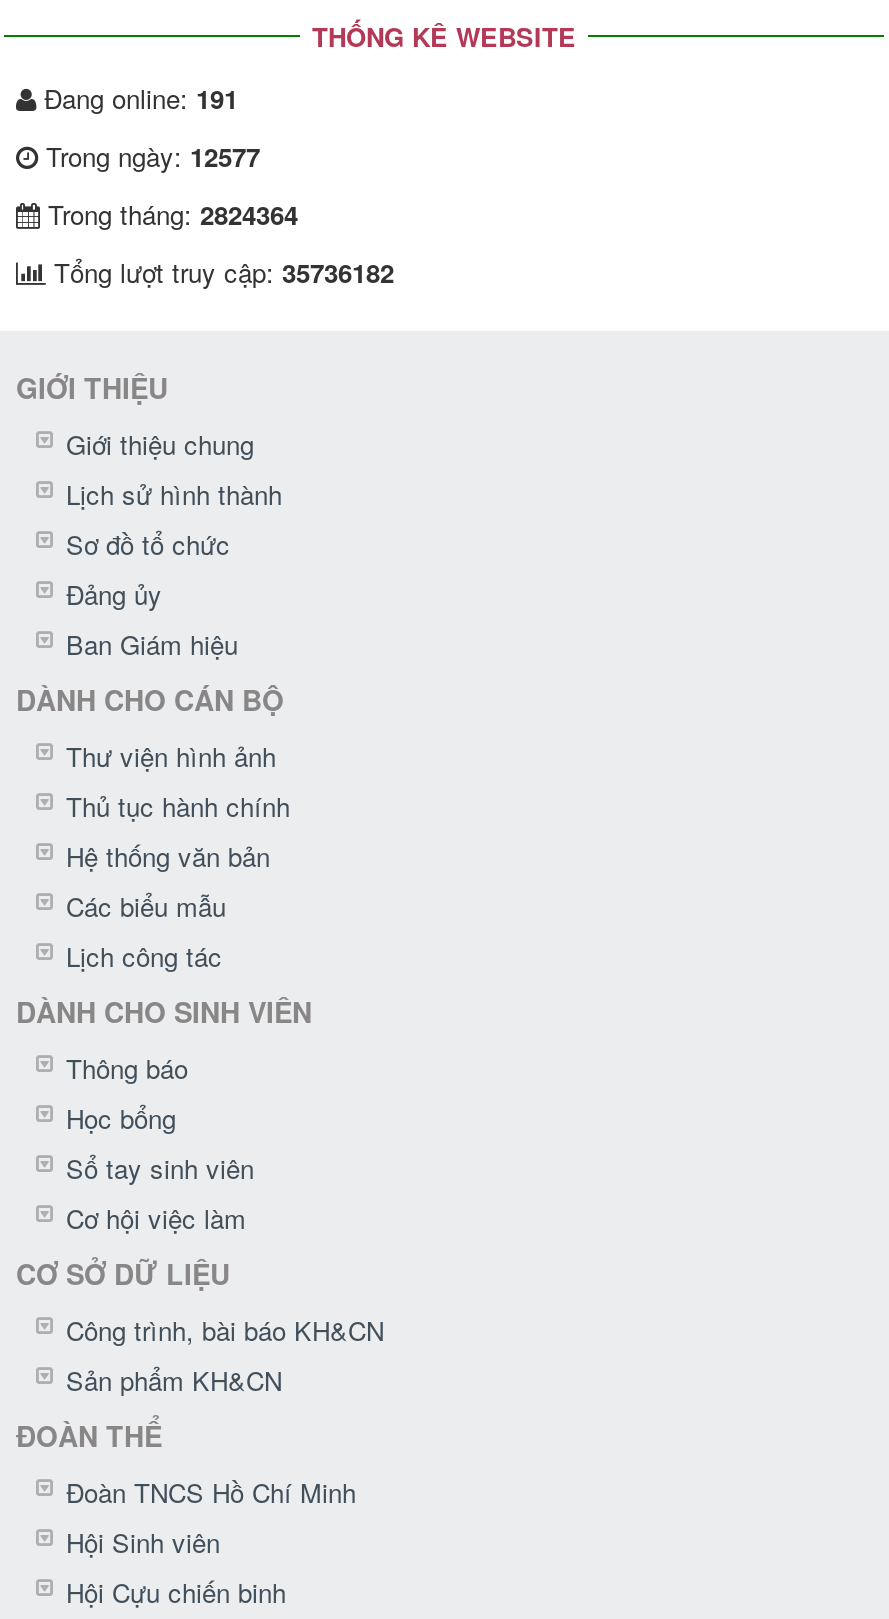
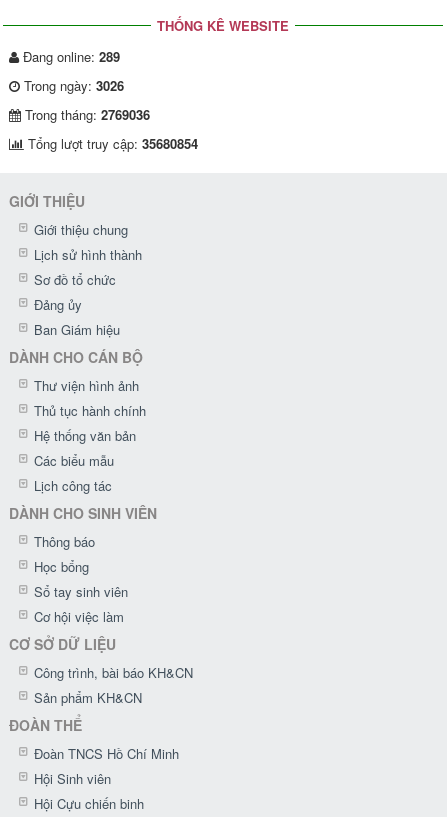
[36,79,238,117] Đang online: 191 -> [19,47,120,66] Đang online: 289
[38,137,260,175] Trong ngày: 12577 -> [20,76,124,95] Trong ngày: 3026
[40,195,298,233] Trong tháng: 2824364 -> [21,105,150,124] Trong tháng: 2769036
[46,253,394,291] Tổng lượt truy cập: 35736182 -> [24,134,198,153] Tổng lượt truy cập: 35680854

